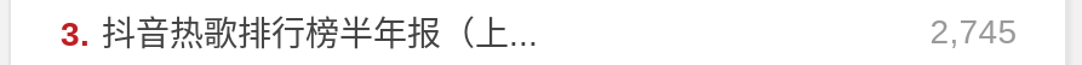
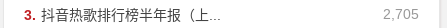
[930,12,1017,51] 2,745 -> [383,6,419,22] 2,705

